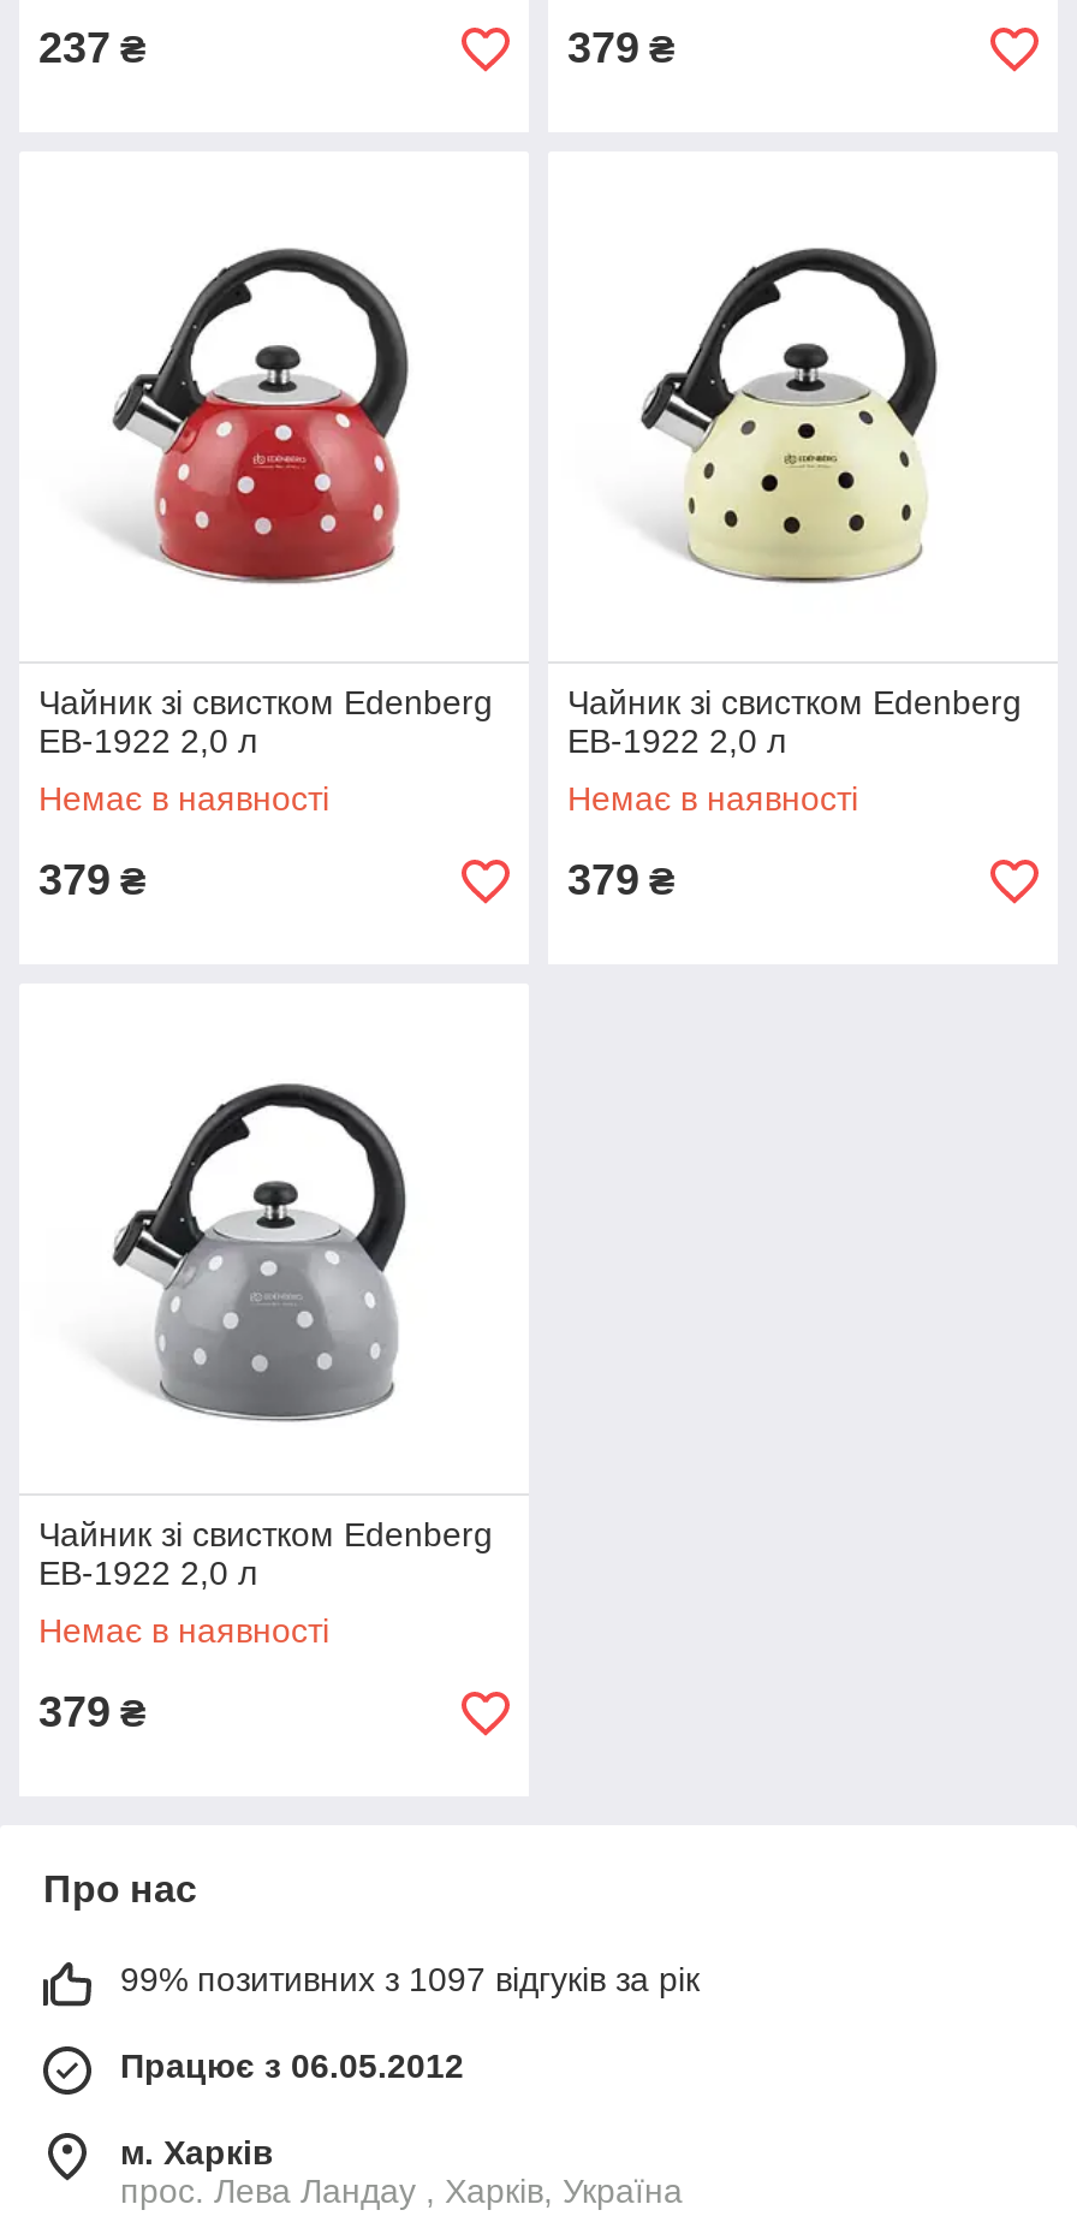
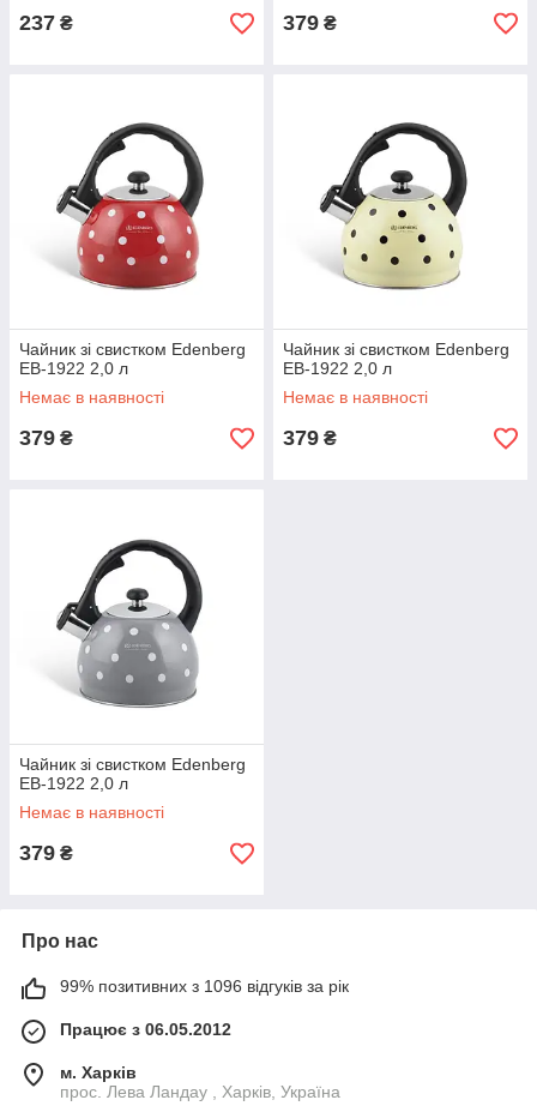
[120,1960,700,1998] 99% позитивних з 1097 відгуків за рік -> [60,976,349,996] 99% позитивних з 1096 відгуків за рік

